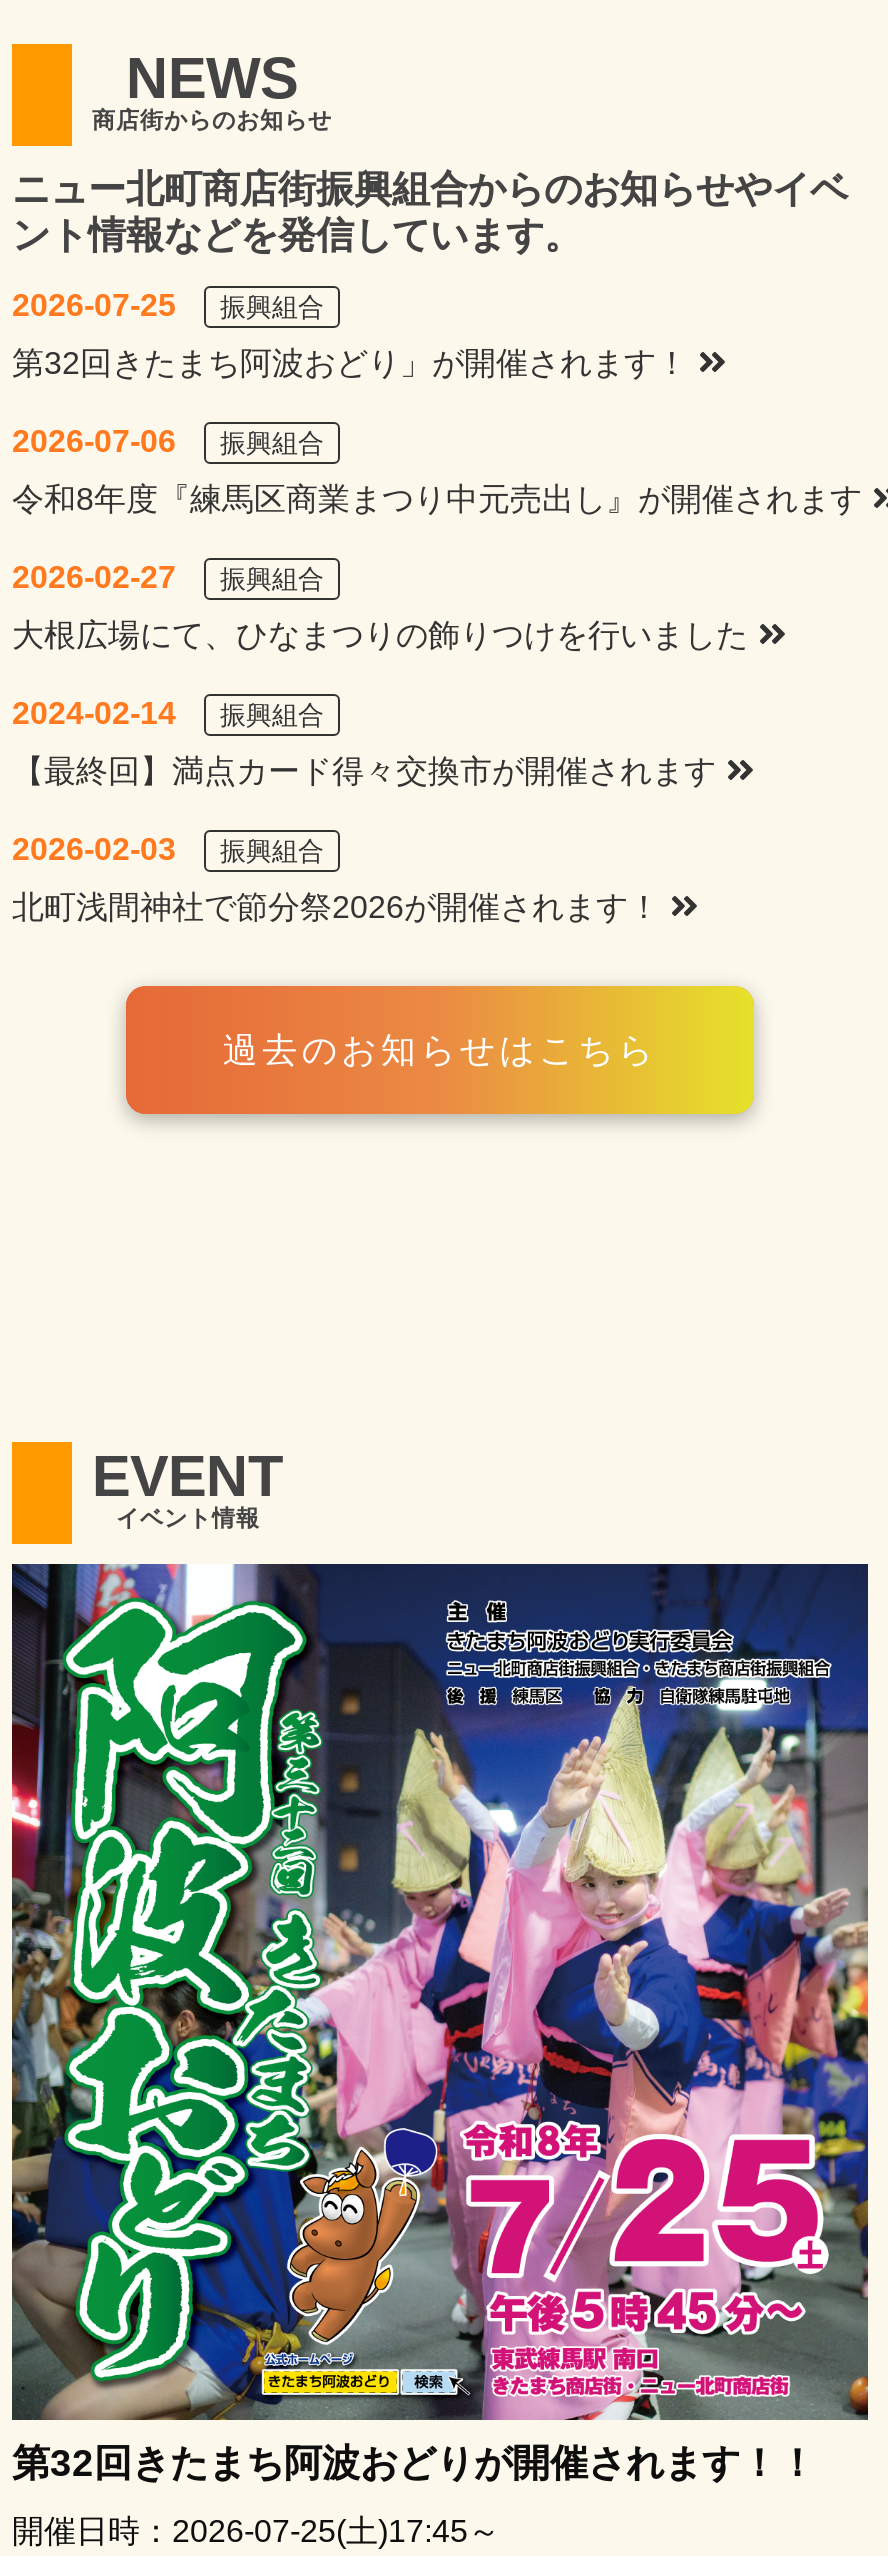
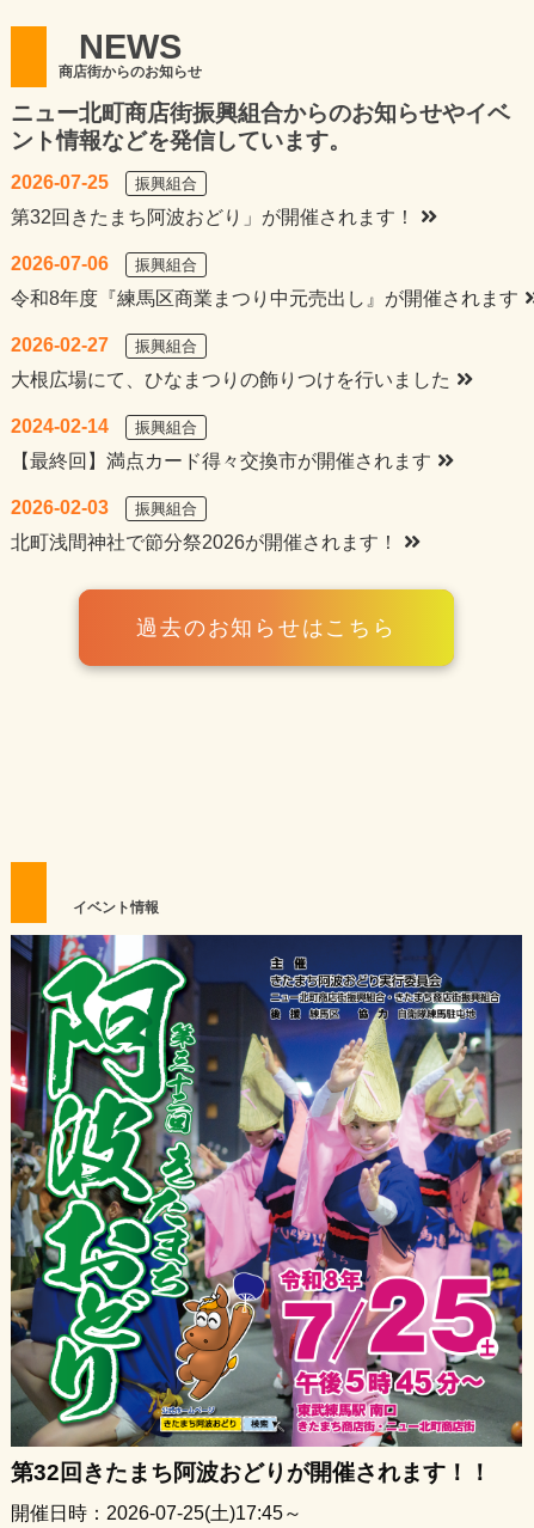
[92,1444,284,1508] EVENT -> none

